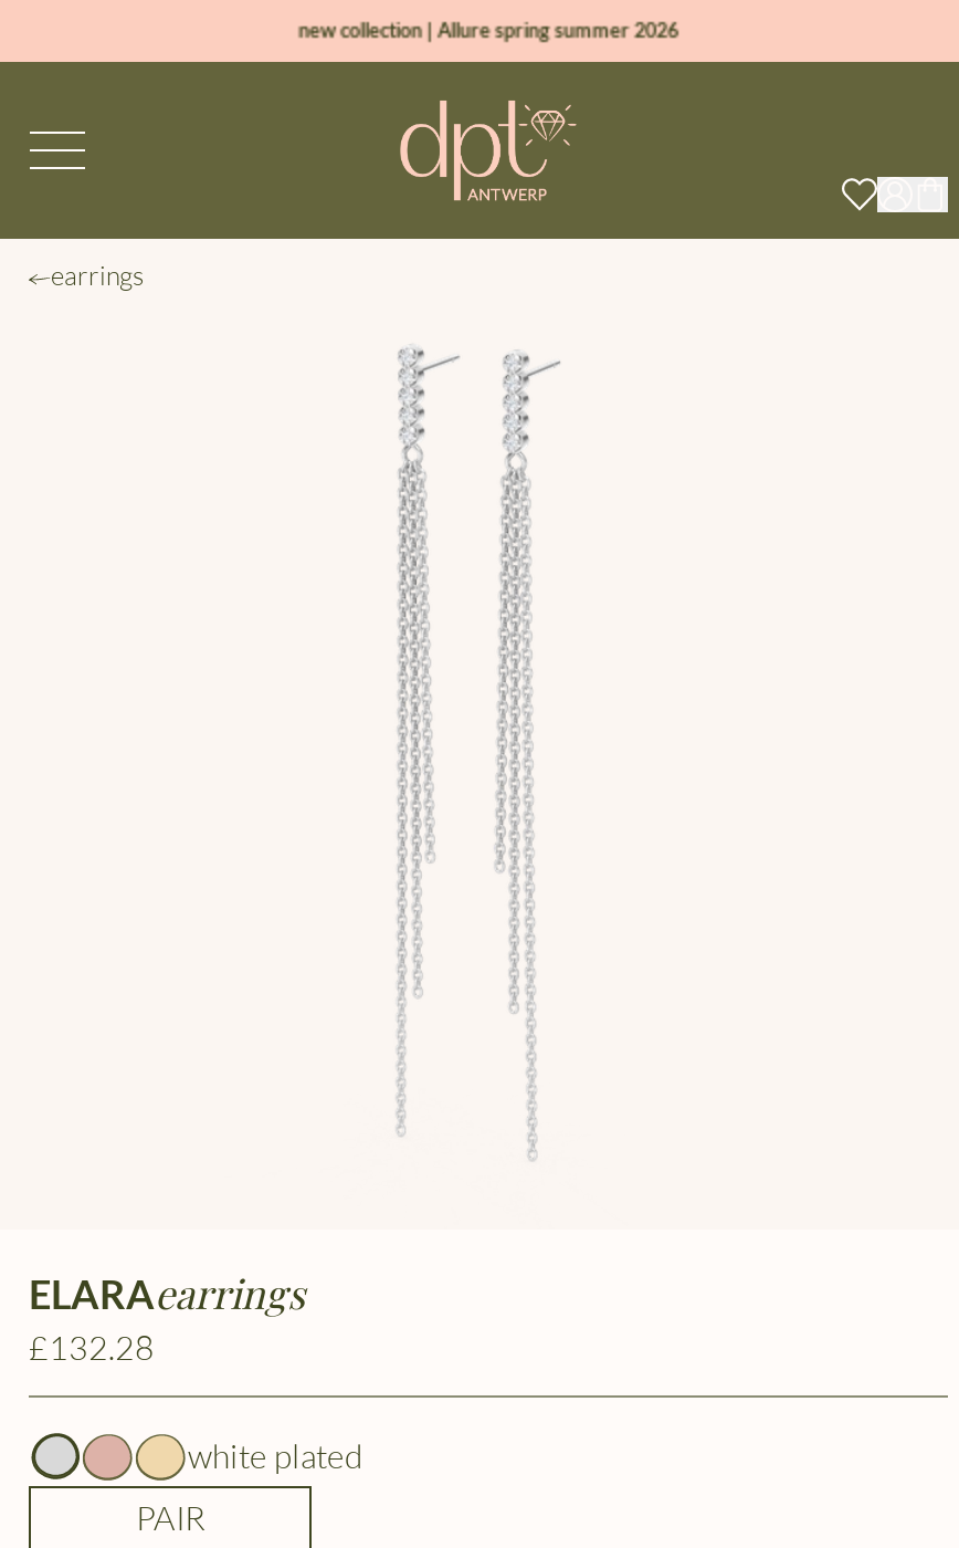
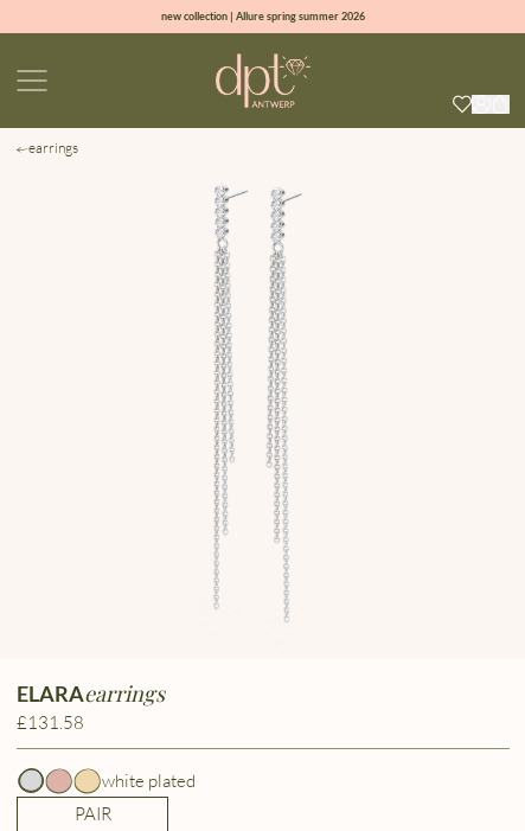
[29,1327,155,1369] £132.28 -> [17,711,84,734] £131.58

